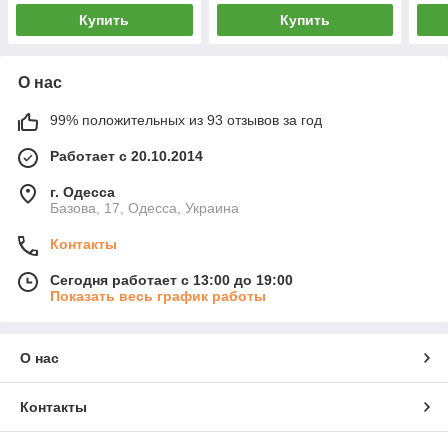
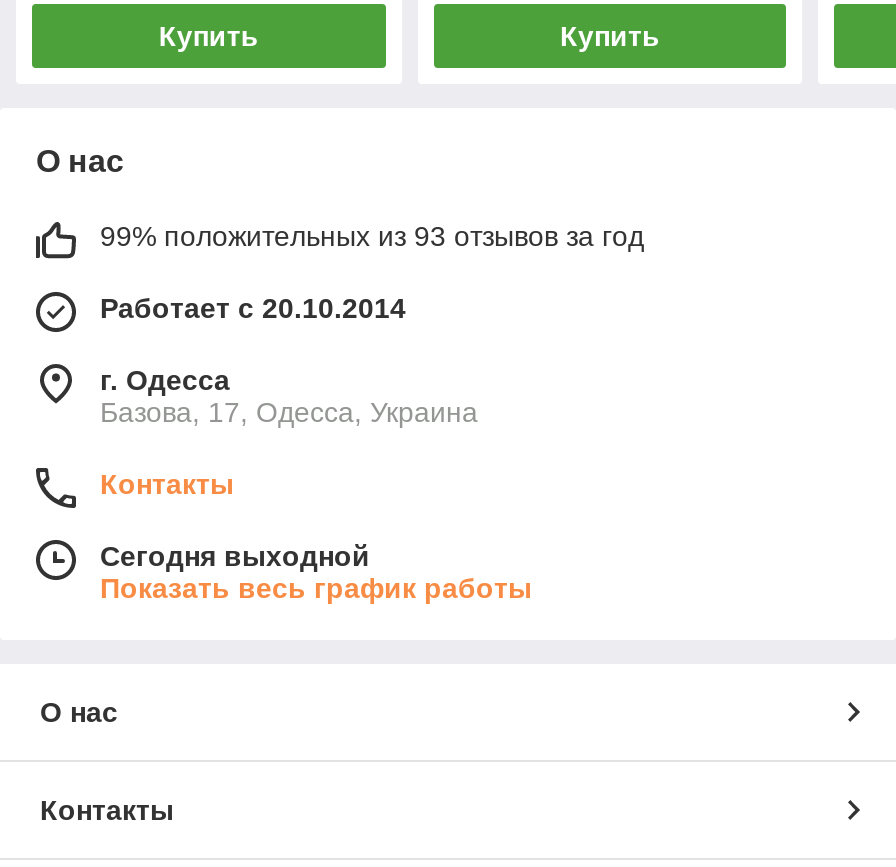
[50,272,293,288] Сегодня работает с 13:00 до 19:00 -> [100,540,370,572] Сегодня выходной

